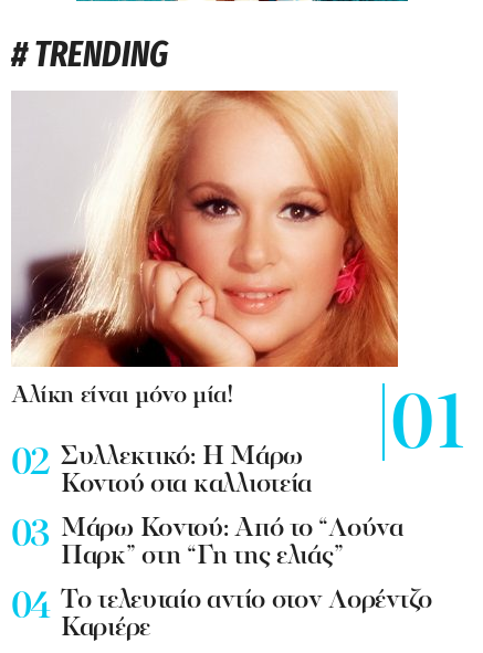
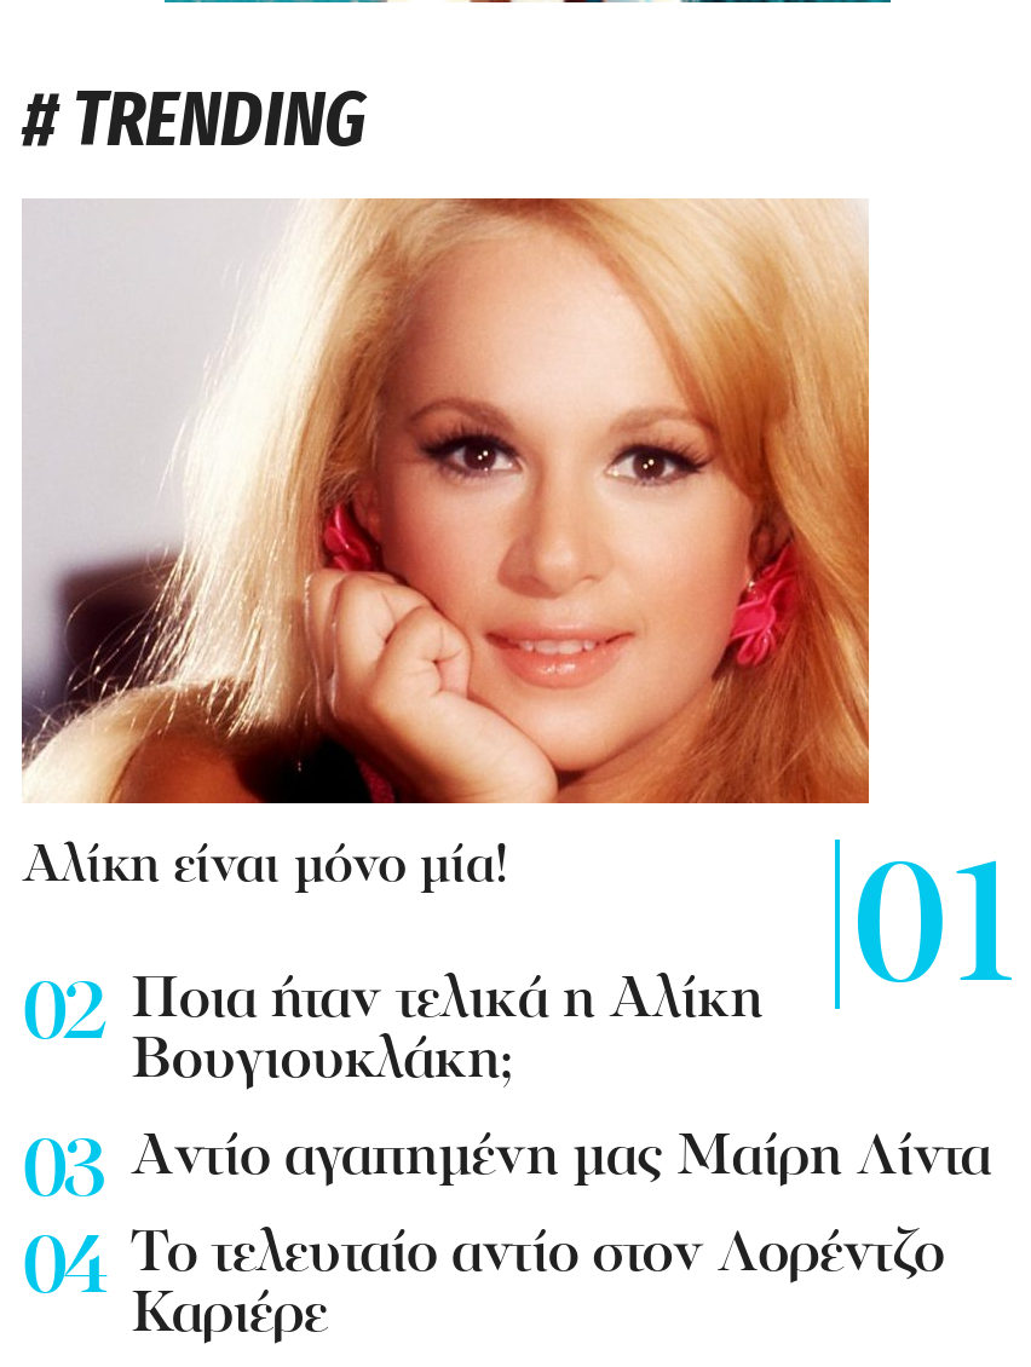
[61,444,312,498] Συλλεκτικό: Η Μάρω | Κοντού στα καλλιστεία -> [131,973,763,1091] Ποια ήταν τελικά η Αλίκη | Βουγιουκλάκη;
[61,516,403,570] Mάρω Κοντού: Από το “Λούνα | Παρκ” στη “Γη της ελιάς” -> [131,1130,991,1188] Aντίο αγαπημένη μας Μαίρη Λίντα

